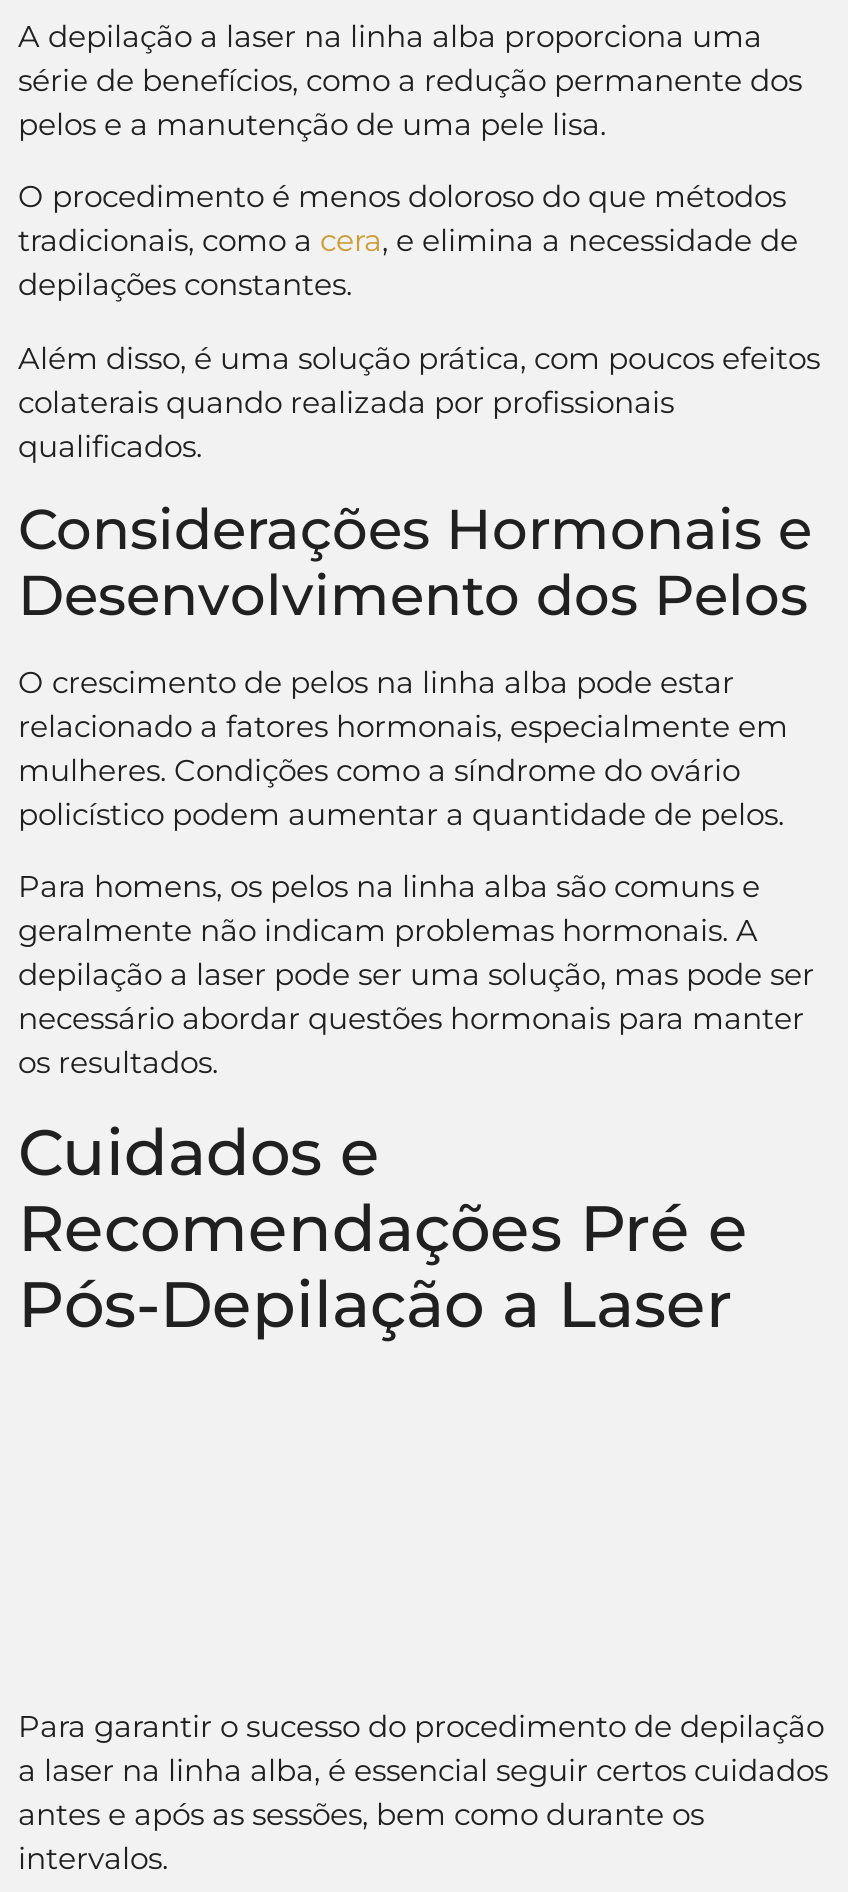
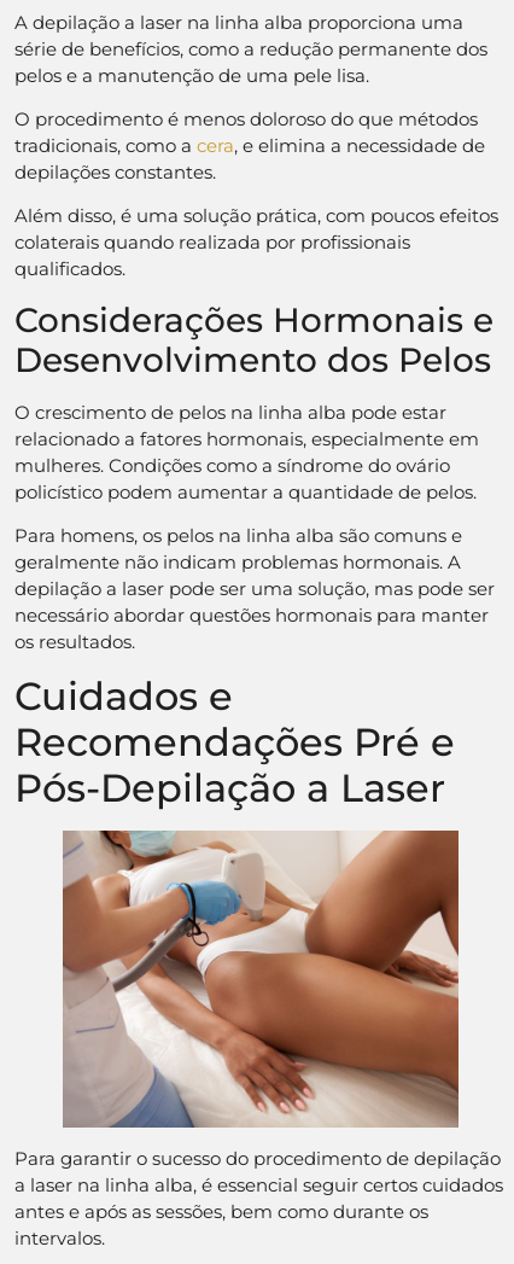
none -> [62,829,460,1129] [image]

